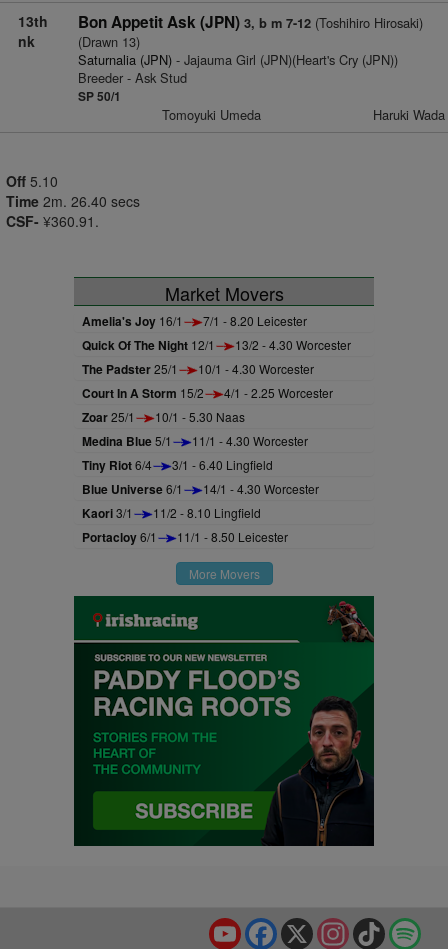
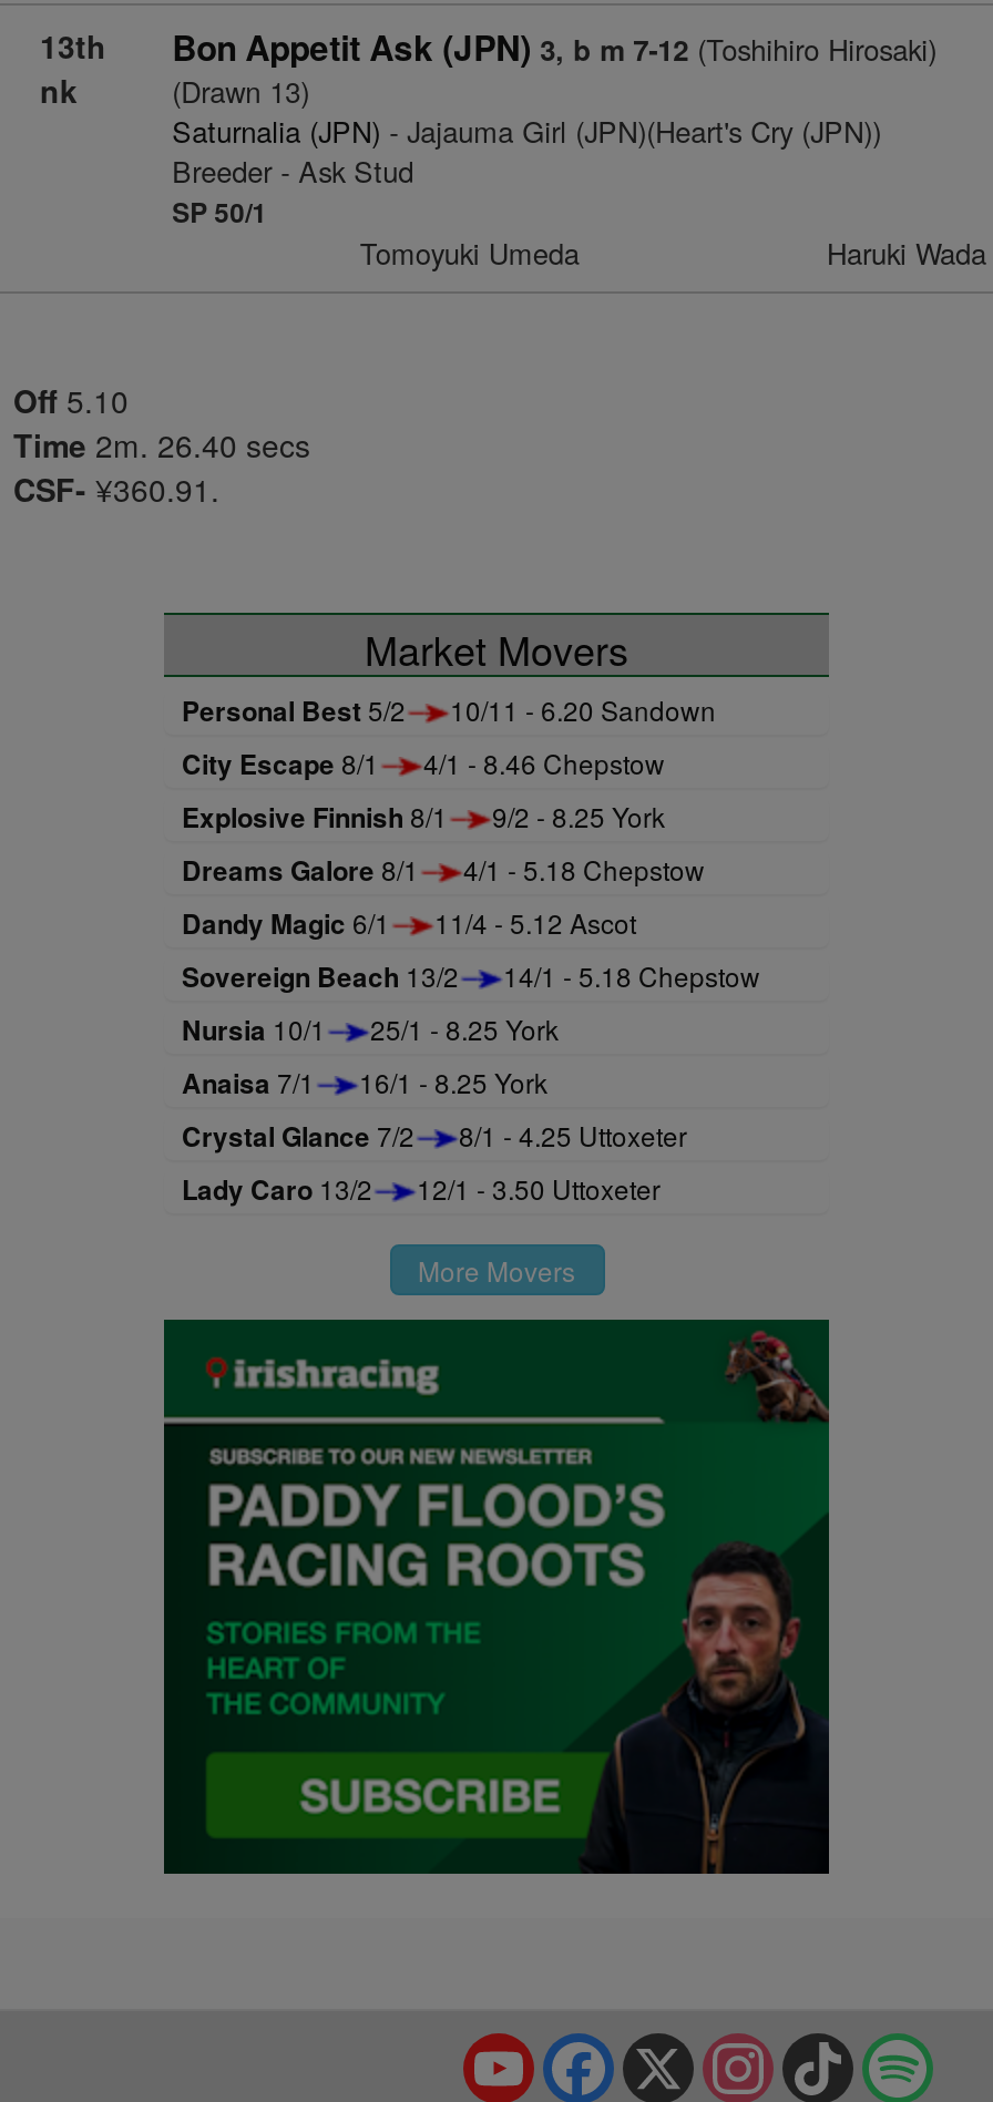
[82,312,351,546] Amelia's Joy 16/1 | 7/1 - 8.20 Leicester | Quick Of The Night 12/1 | 13/2 - 4.30 Worcester | The Padster 25/1 | 10/1 - 4.30 Worcester | Court In A Storm 15/2 | 4/1 - 2.25 Worcester | Zoar 25/1 | 10/1 - 5.30 Naas | Medina Blue 5/1 | 11/1 - 4.30 Worcester | Tiny Riot 6/4 | 3/1 - 6.40 Lingfield | Blue Universe 6/1 | 14/1 - 4.30 Worcester | Kaori 3/1 | 11/2 - 8.10 Lingfield | Portacloy 6/1 | 11/1 - 8.50 Leicester -> [182,690,760,1209] Personal Best 5/2 | 10/11 - 6.20 Sandown | City Escape 8/1 | 4/1 - 8.46 Chepstow | Explosive Finnish 8/1 | 9/2 - 8.25 York | Dreams Galore 8/1 | 4/1 - 5.18 Chepstow | Dandy Magic 6/1 | 11/4 - 5.12 Ascot | Sovereign Beach 13/2 | 14/1 - 5.18 Chepstow | Nursia 10/1 | 25/1 - 8.25 York | Anaisa 7/1 | 16/1 - 8.25 York | Crystal Glance 7/2 | 8/1 - 4.25 Uttoxeter | Lady Caro 13/2 | 12/1 - 3.50 Uttoxeter

